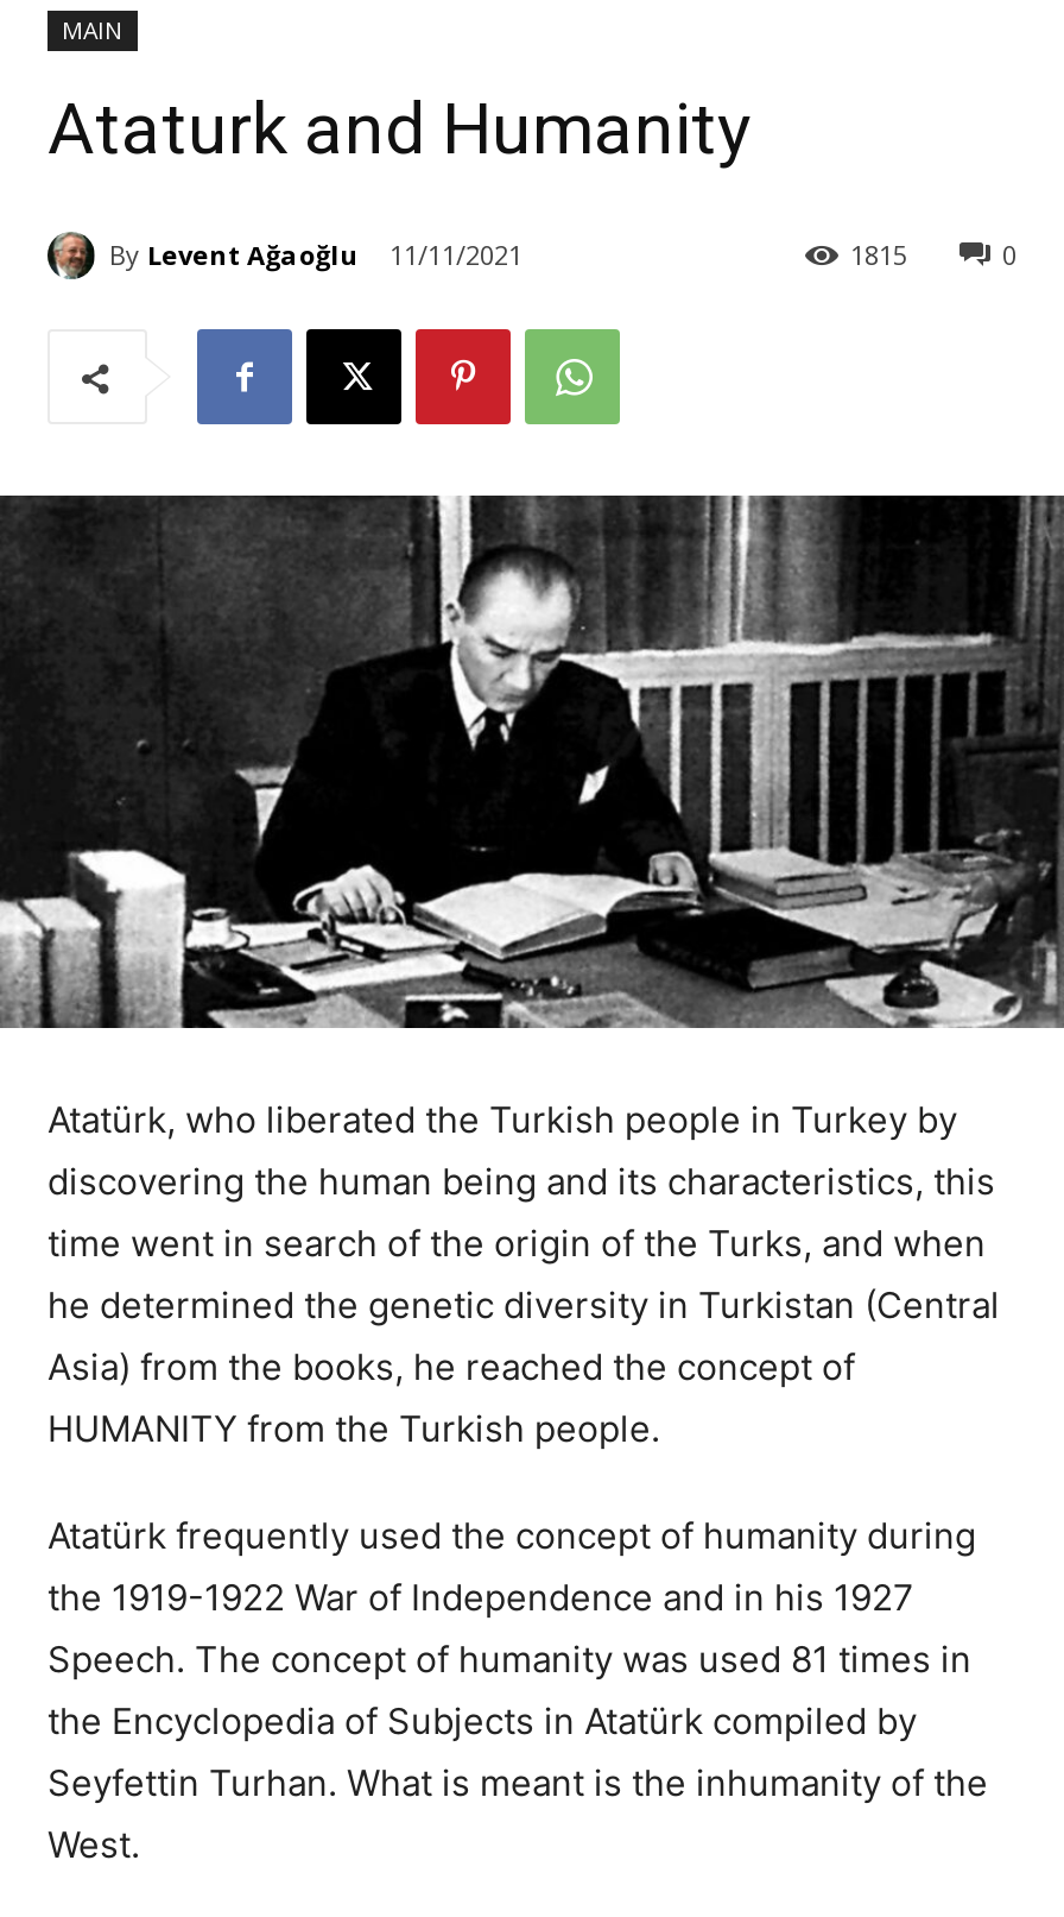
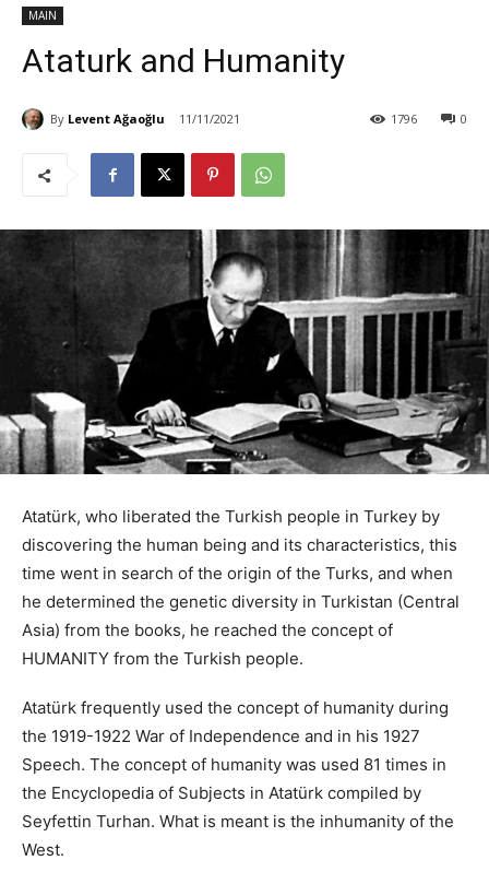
[850,237,907,272] 1815 -> [391,110,417,127] 1796

